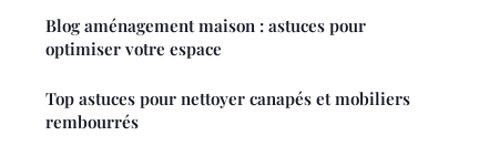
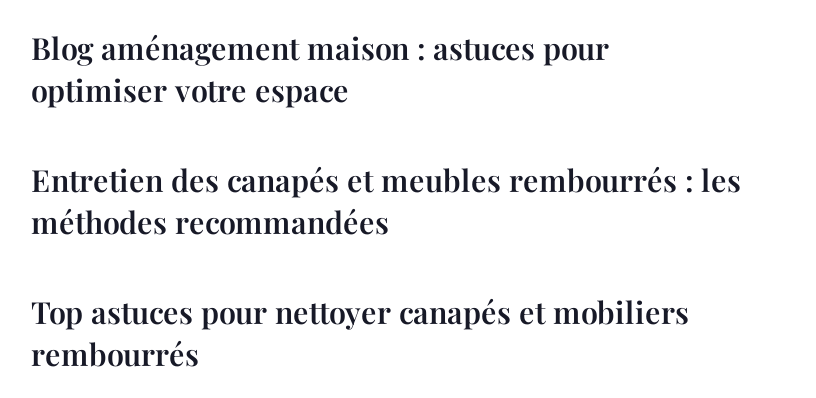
none -> [31,160,741,242] Entretien des canapés et meubles rembourrés : les | méthodes recommandées

